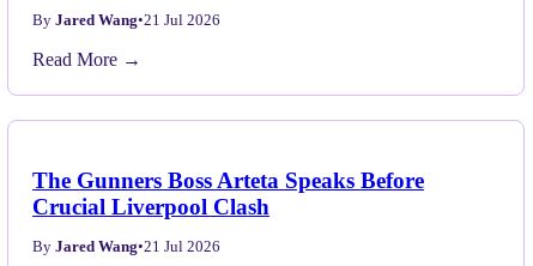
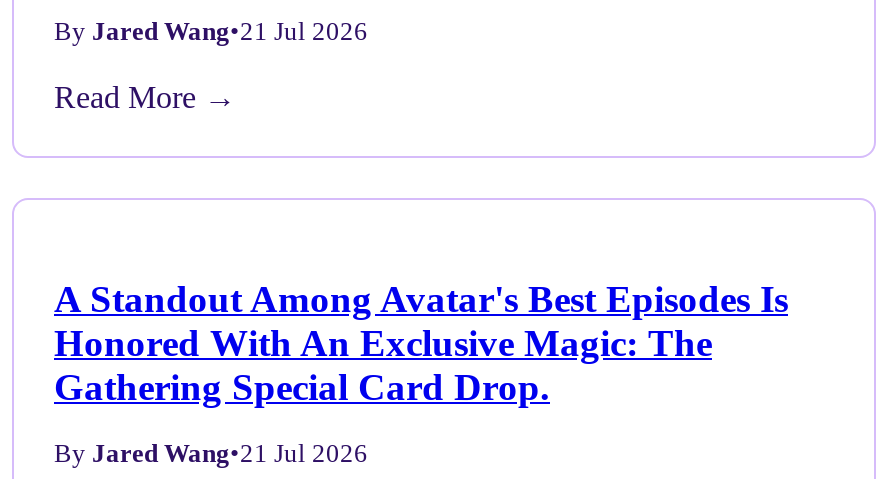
[32,168,424,219] The Gunners Boss Arteta Speaks Before | Crucial Liverpool Clash -> [54,278,788,408] A Standout Among Avatar's Best Episodes Is | Honored With An Exclusive Magic: The | Gathering Special Card Drop.

